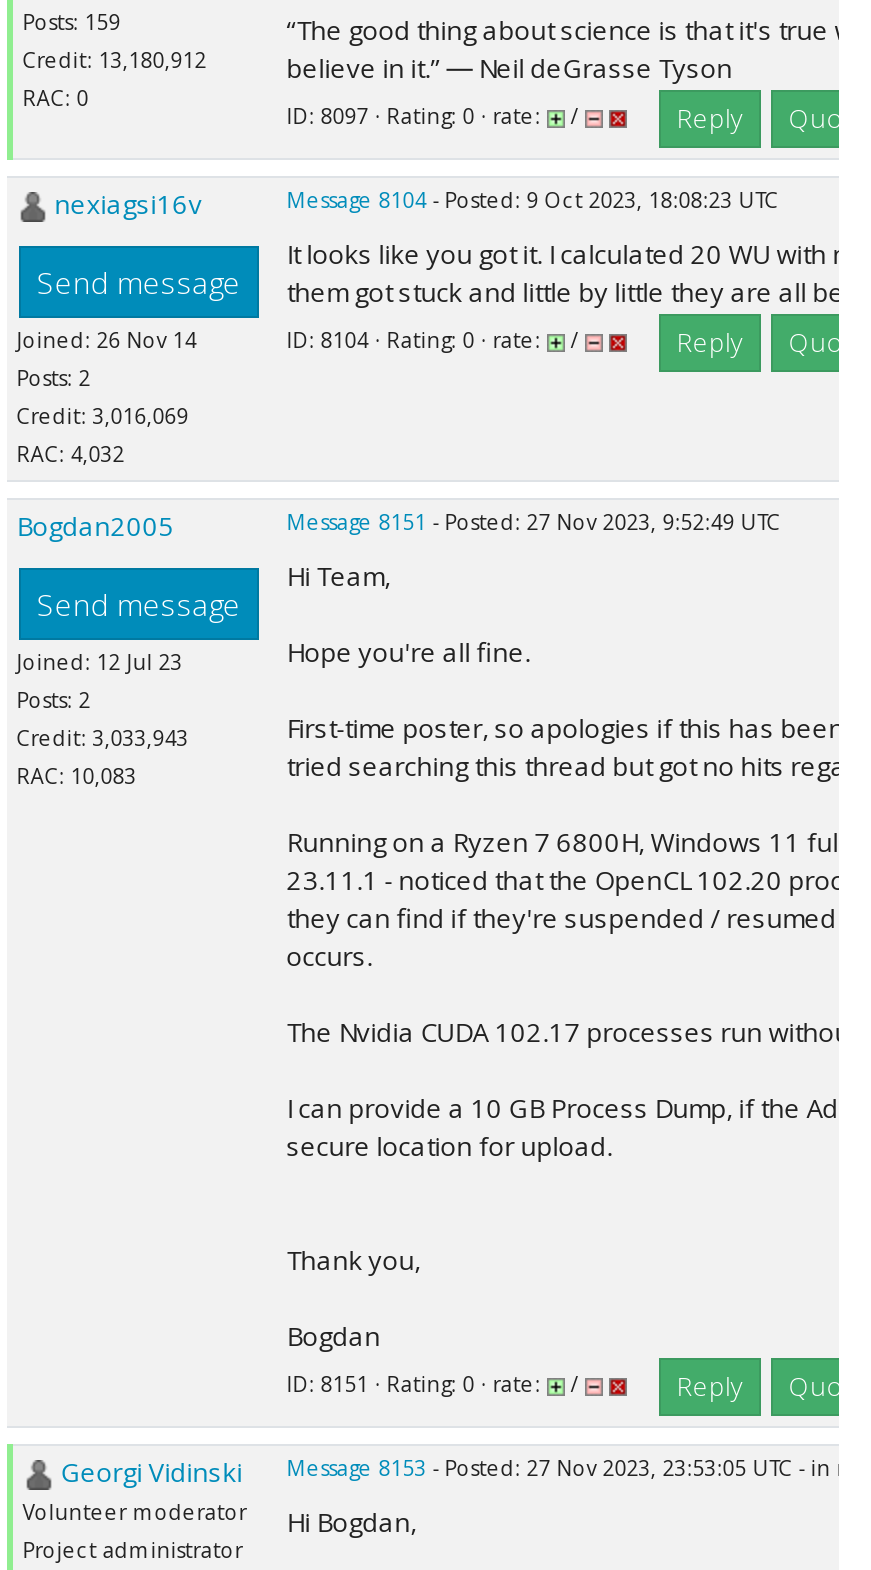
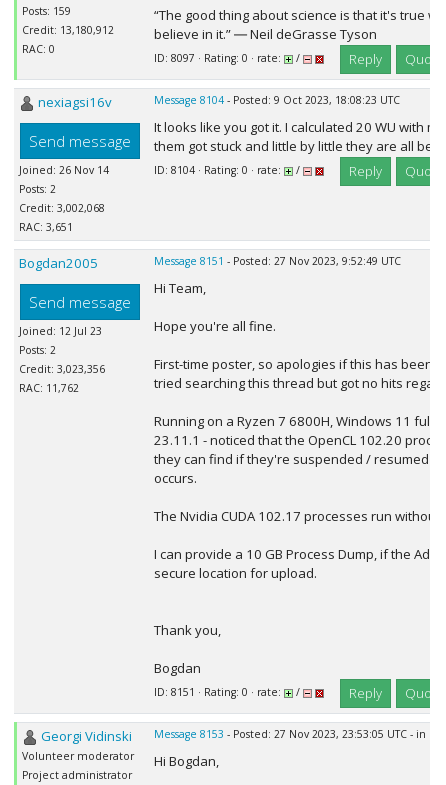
[17,402,189,430] Credit: 3,016,069 -> [19,201,105,215] Credit: 3,002,068
[17,440,125,468] RAC: 4,032 -> [19,220,73,234] RAC: 3,651
[17,724,189,752] Credit: 3,033,943 -> [19,362,105,376] Credit: 3,023,356
[17,762,137,790] RAC: 10,083 -> [19,381,79,395] RAC: 11,762

